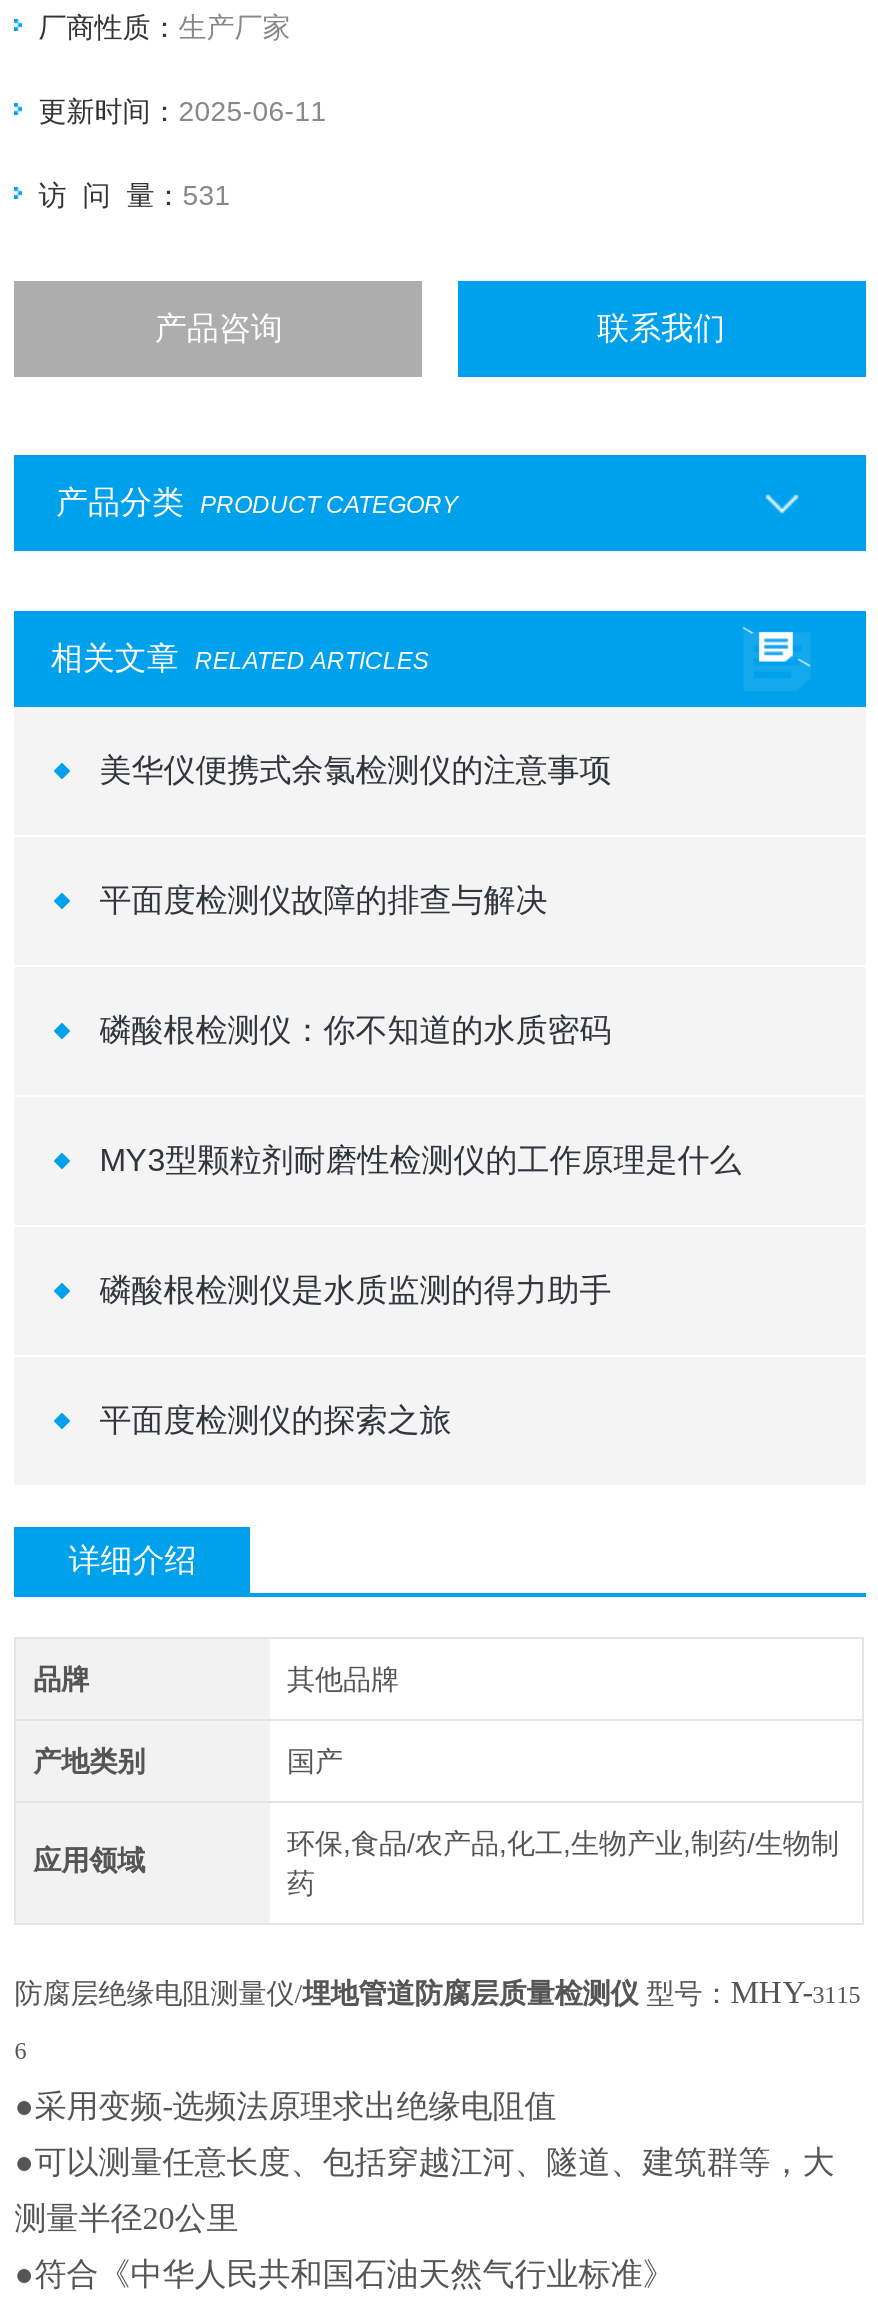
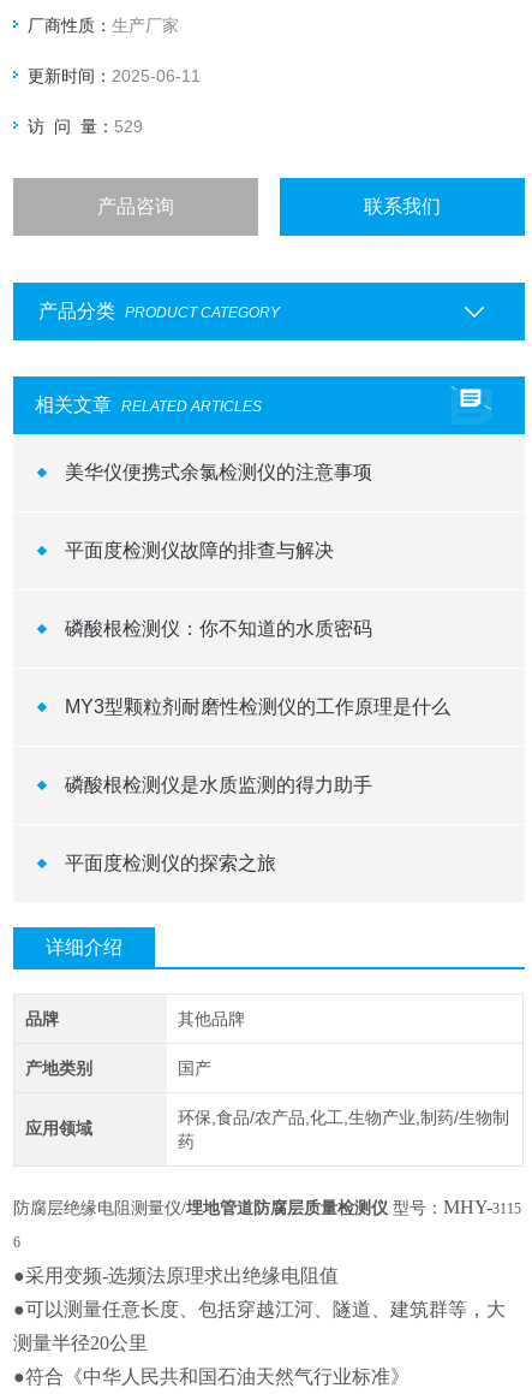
[38,179,230,211] 访 问 量：531 -> [28,117,143,136] 访 问 量：529

